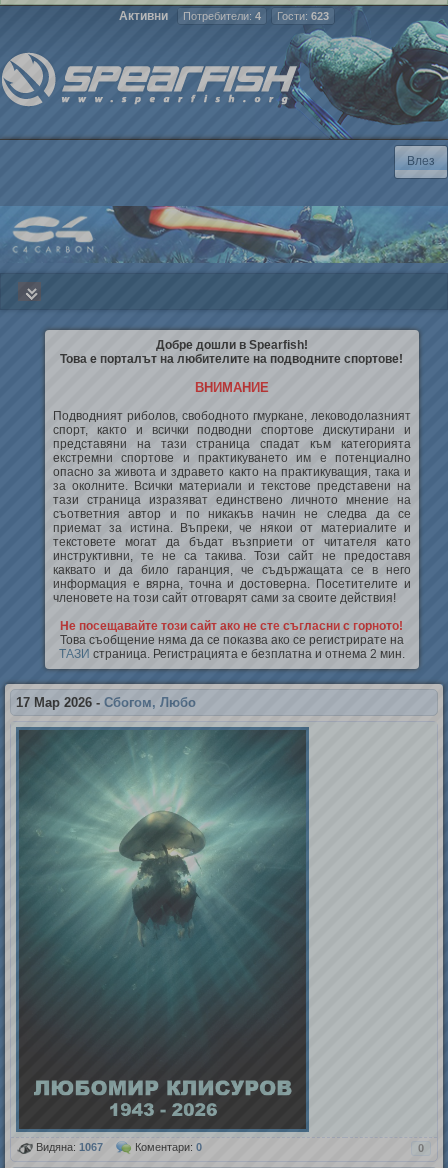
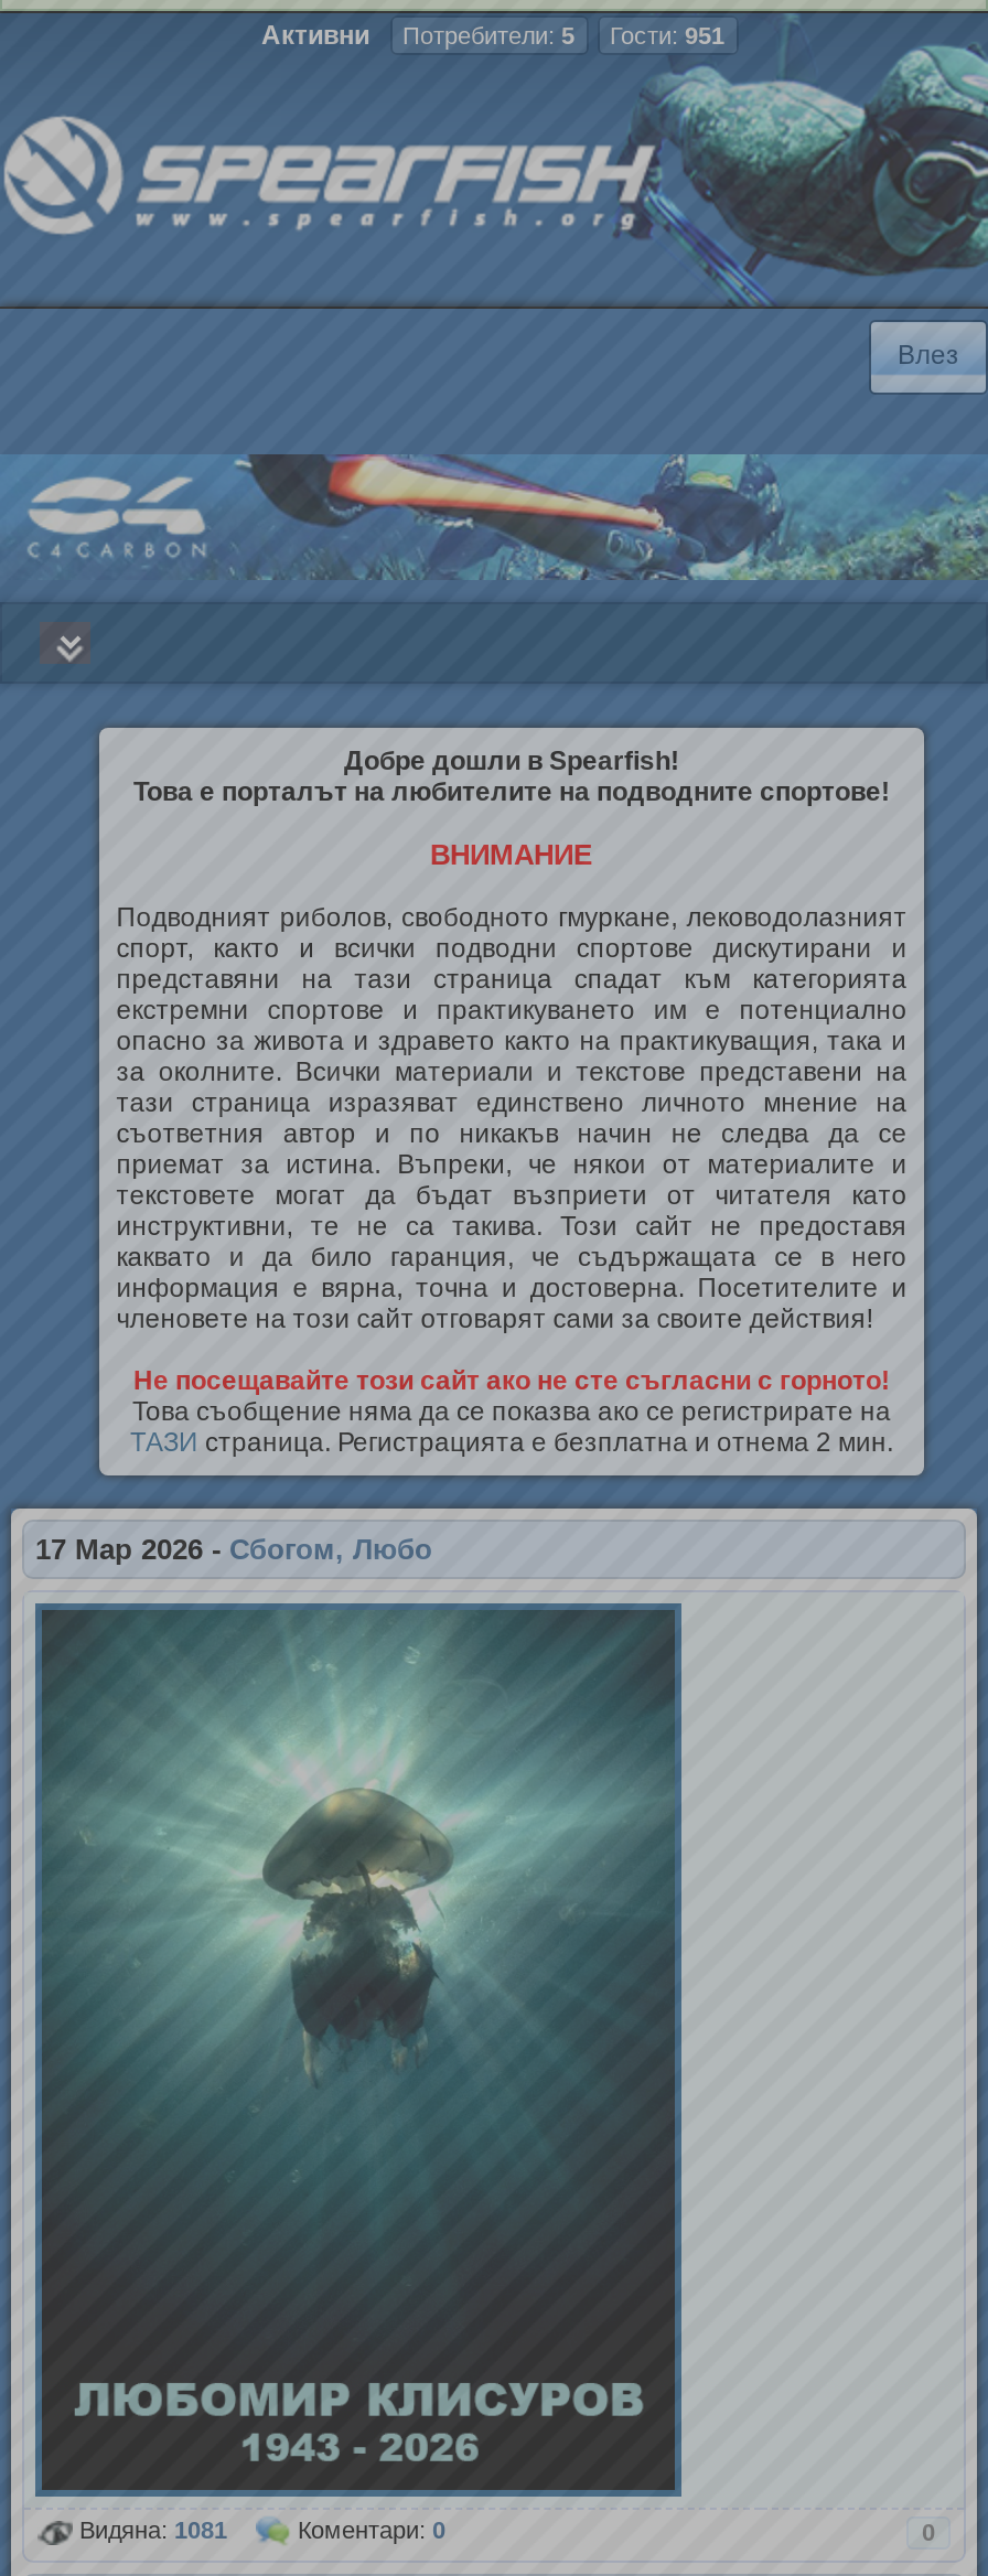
[182,10,260,22] Потребители: 4 -> [402,22,574,49] Потребители: 5
[276,10,328,22] Гости: 623 -> [610,22,724,49] Гости: 951
[33,1141,103,1153] Видяна: 1067 -> [73,2516,227,2543] Видяна: 1081

